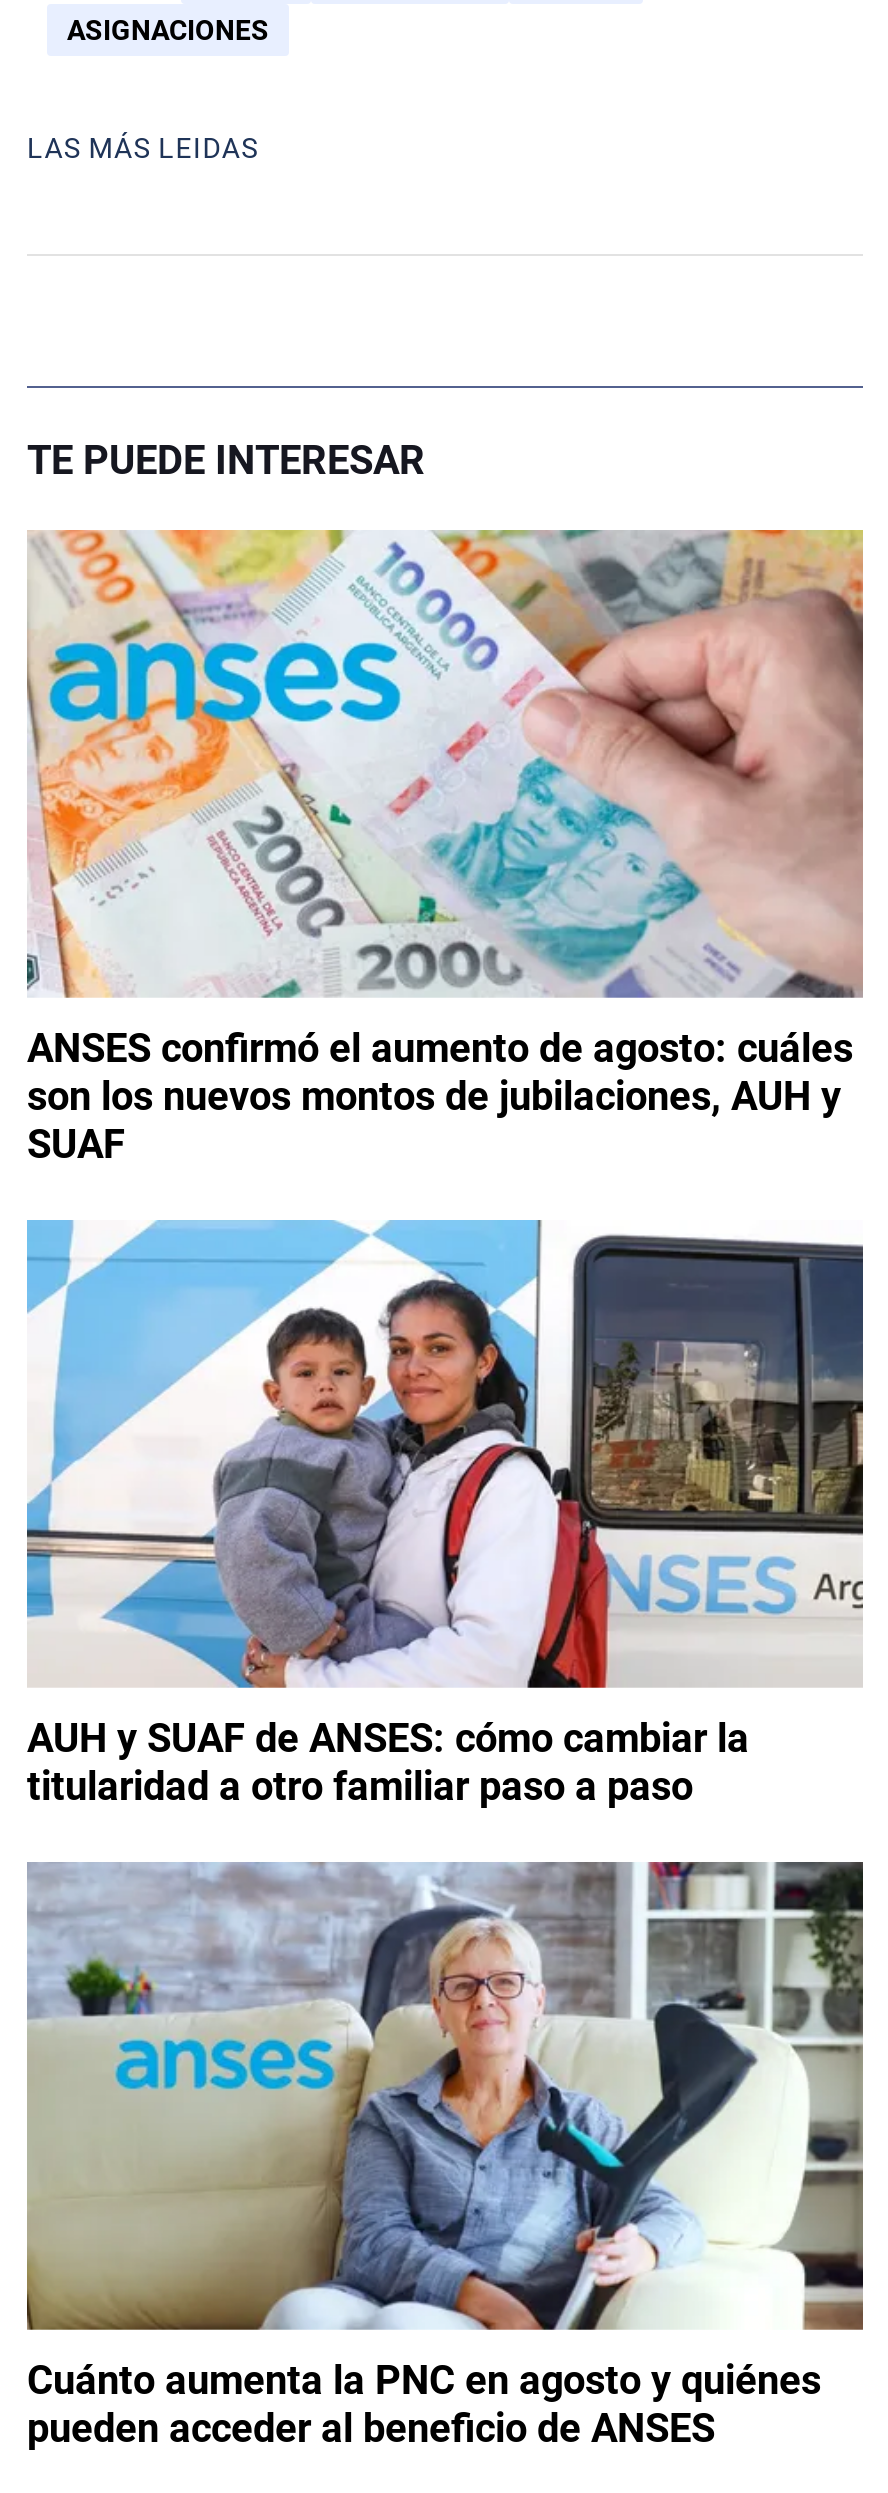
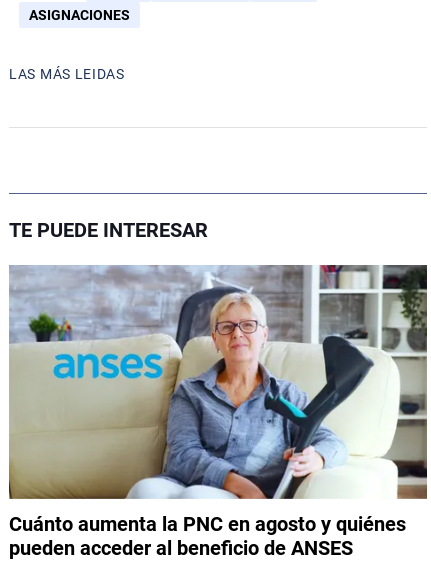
[25,528,865,1168] [image] | ANSES confirmó el aumento de agosto: cuáles | son los nuevos montos de jubilaciones, AUH y | SUAF -> none
[25,1218,865,1811] [image] | AUH y SUAF de ANSES: cómo cambiar la | titularidad a otro familiar paso a paso -> none

